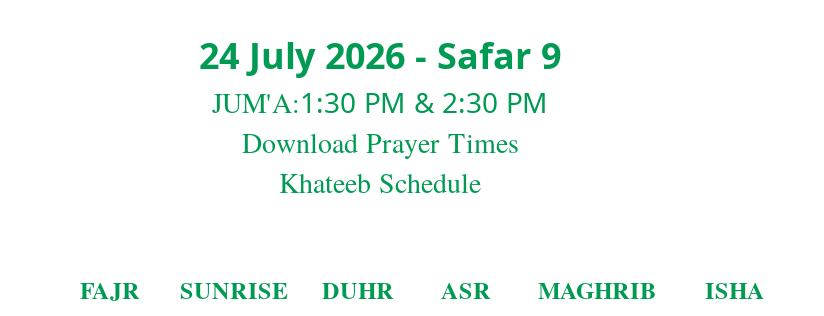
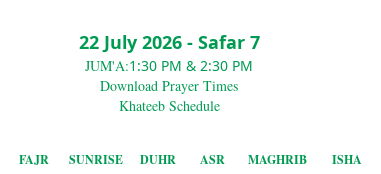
[199,31,561,79] 24 July 2026 - Safar 9 -> [78,30,259,54] 22 July 2026 - Safar 7

